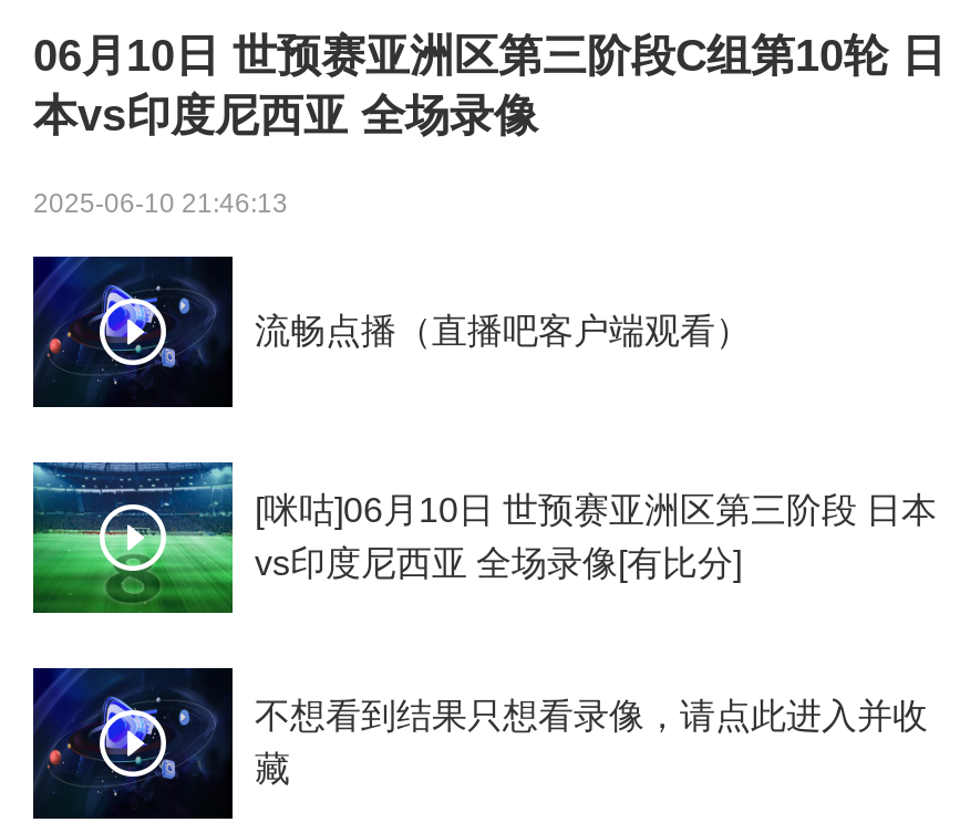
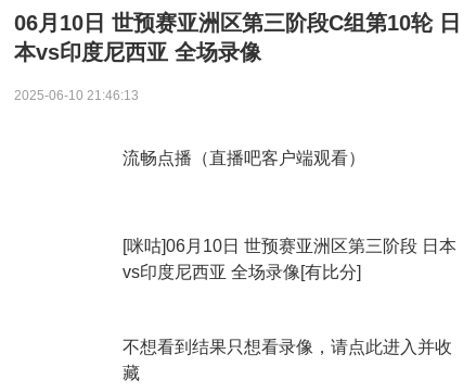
[31,254,235,409] [image] -> none
[31,460,235,615] [image] -> none
[31,666,235,821] [image] -> none

